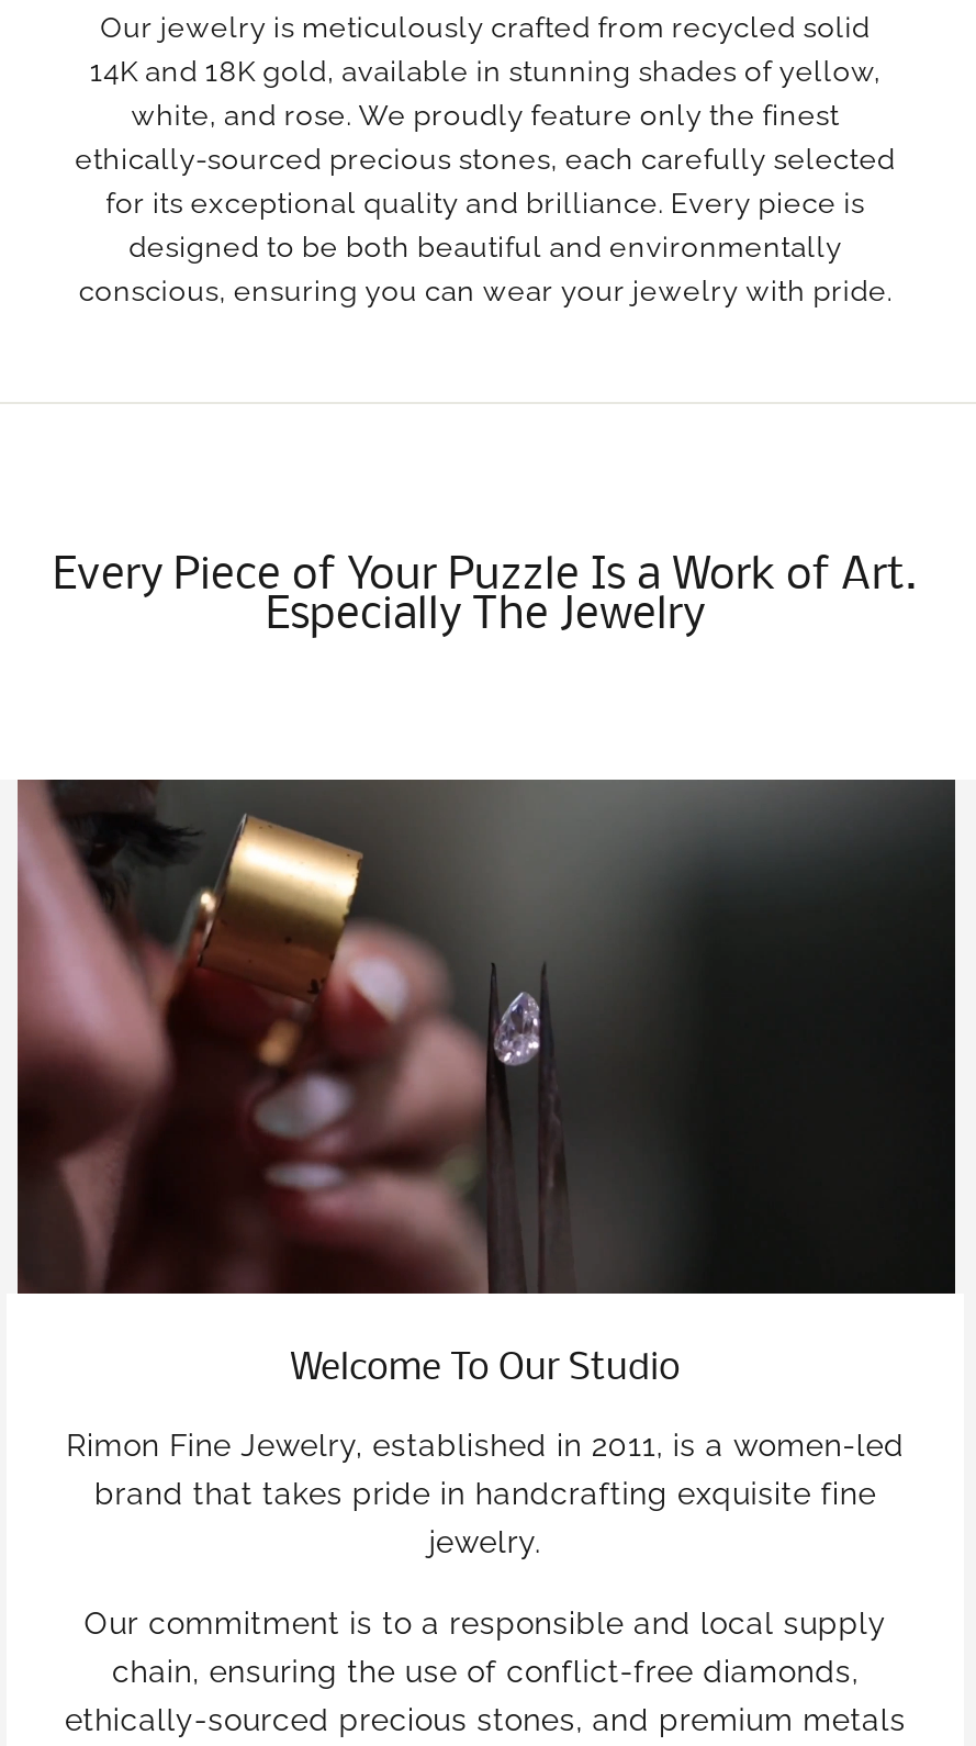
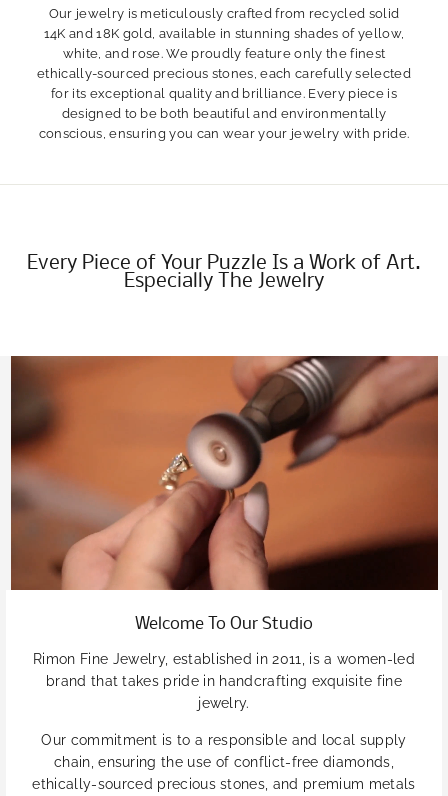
[15,777,957,1296] [image] -> [10,355,439,591] [image]

